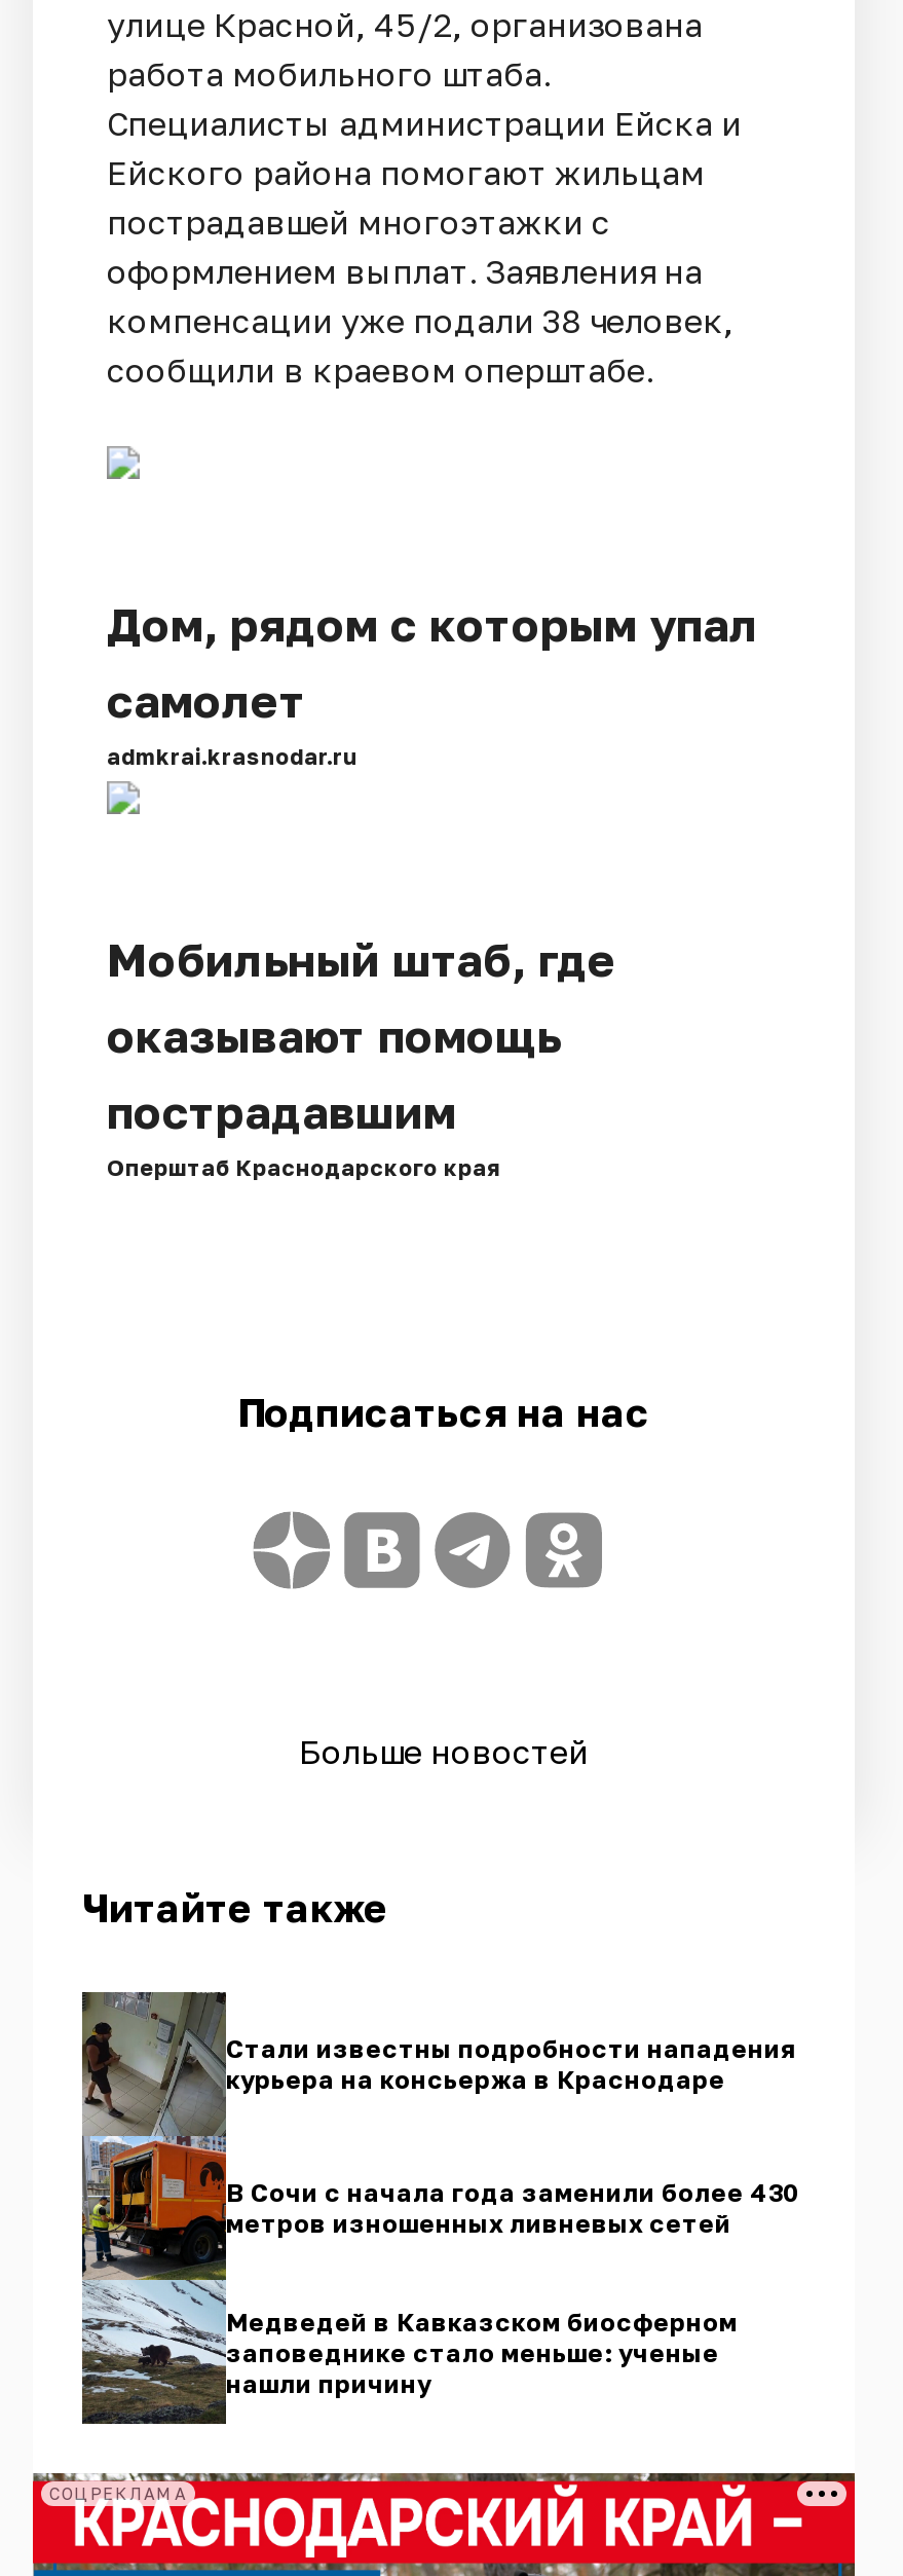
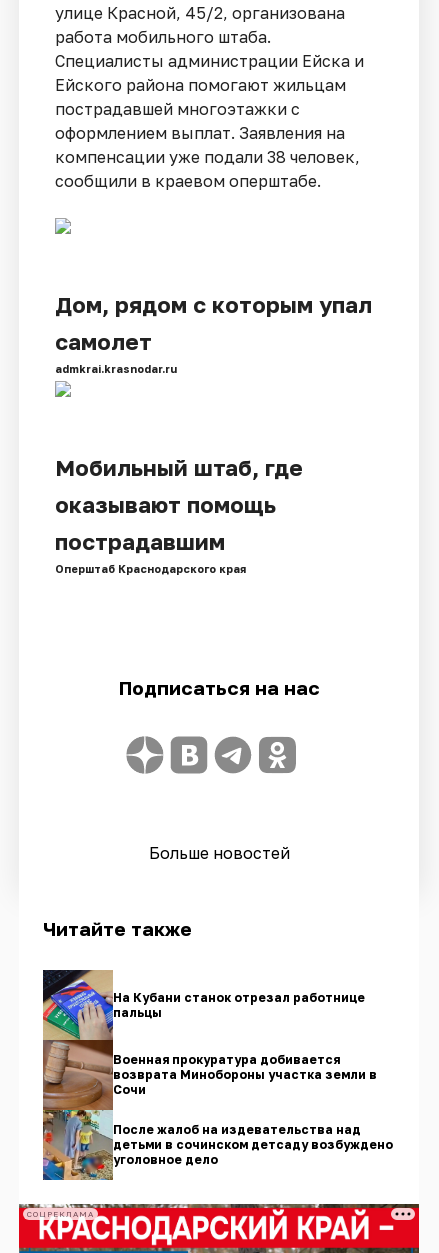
[80,1990,795,2426] [image] | Стали известны подробности нападения | курьера на консьержа в Краснодаре -> [42,969,365,1181] [image] | На Кубани станок отрезал работнице | пальцы
[226,2179,799,2240] В Сочи с начала года заменили более 430 | метров изношенных ливневых сетей -> [113,1052,377,1097] Военная прокуратура добивается | возврата Минобороны участка земли в | Сочи
[226,2307,738,2400] Медведей в Кавказском биосферном | заповеднике стало меньше: ученые | нашли причину -> [113,1122,393,1167] После жалоб на издевательства над | детьми в сочинском детсаду возбуждено | уголовное дело

